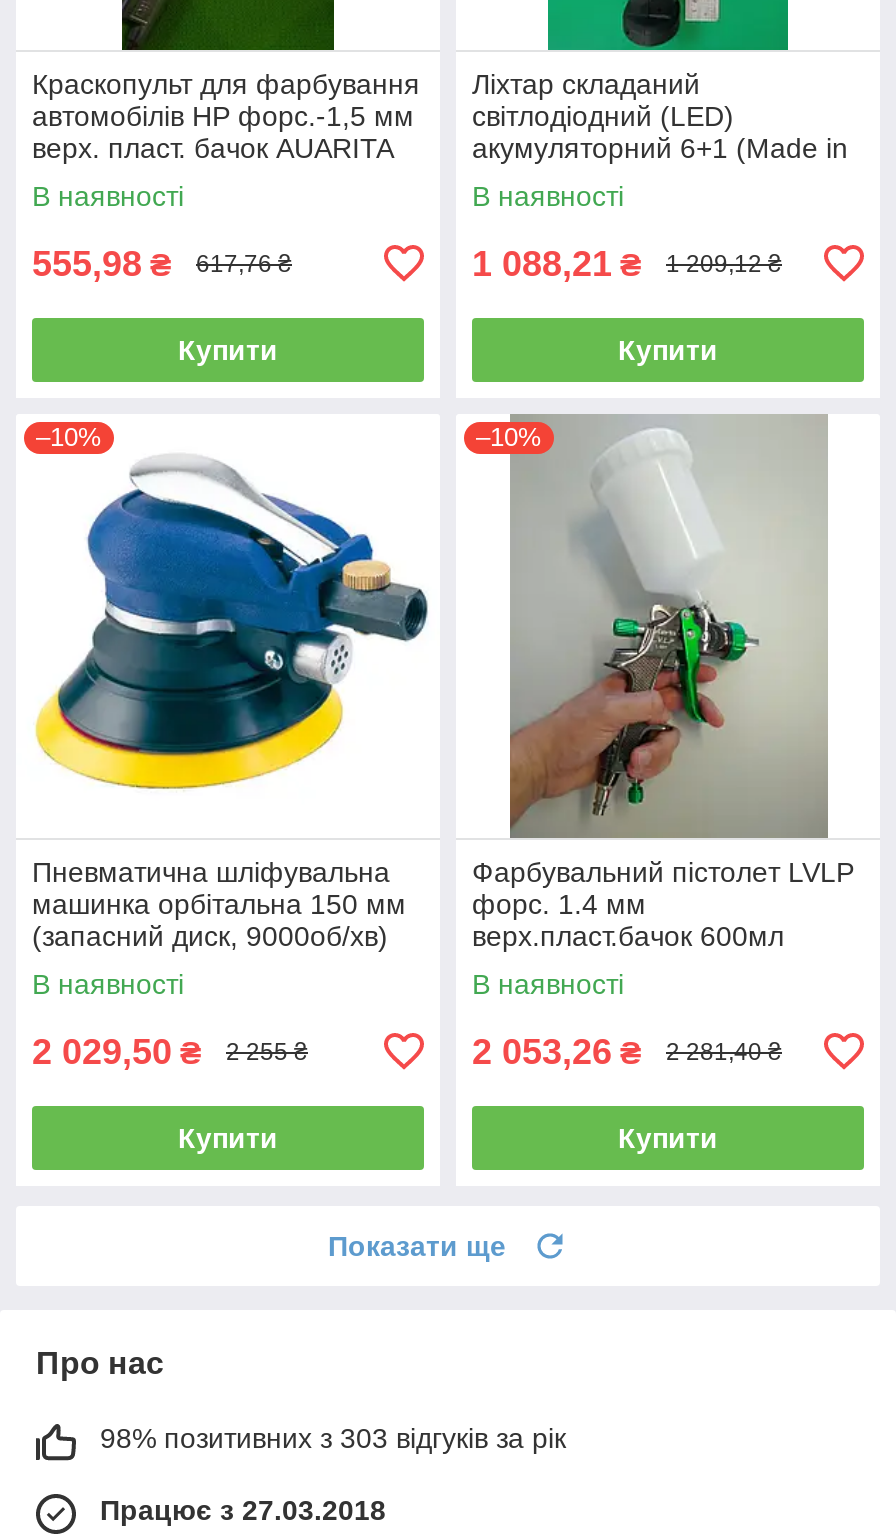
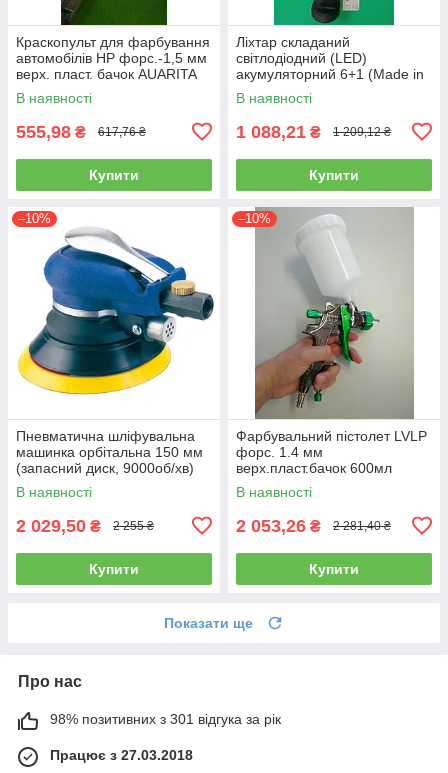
[100,1422,566,1454] 98% позитивних з 303 відгуків за рік -> [50,711,281,727] 98% позитивних з 301 відгука за рік

